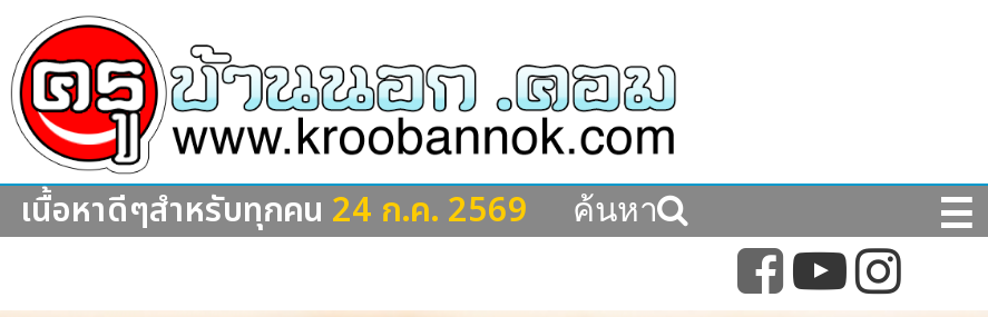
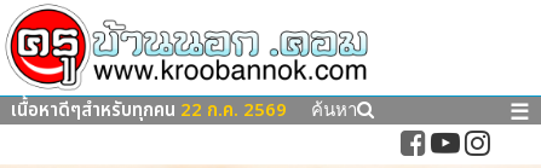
[20,187,528,238] เนื้อหาดีๆสำหรับทุกคน 24 ก.ค. 2569 -> [11,97,287,125] เนื้อหาดีๆสำหรับทุกคน 22 ก.ค. 2569

